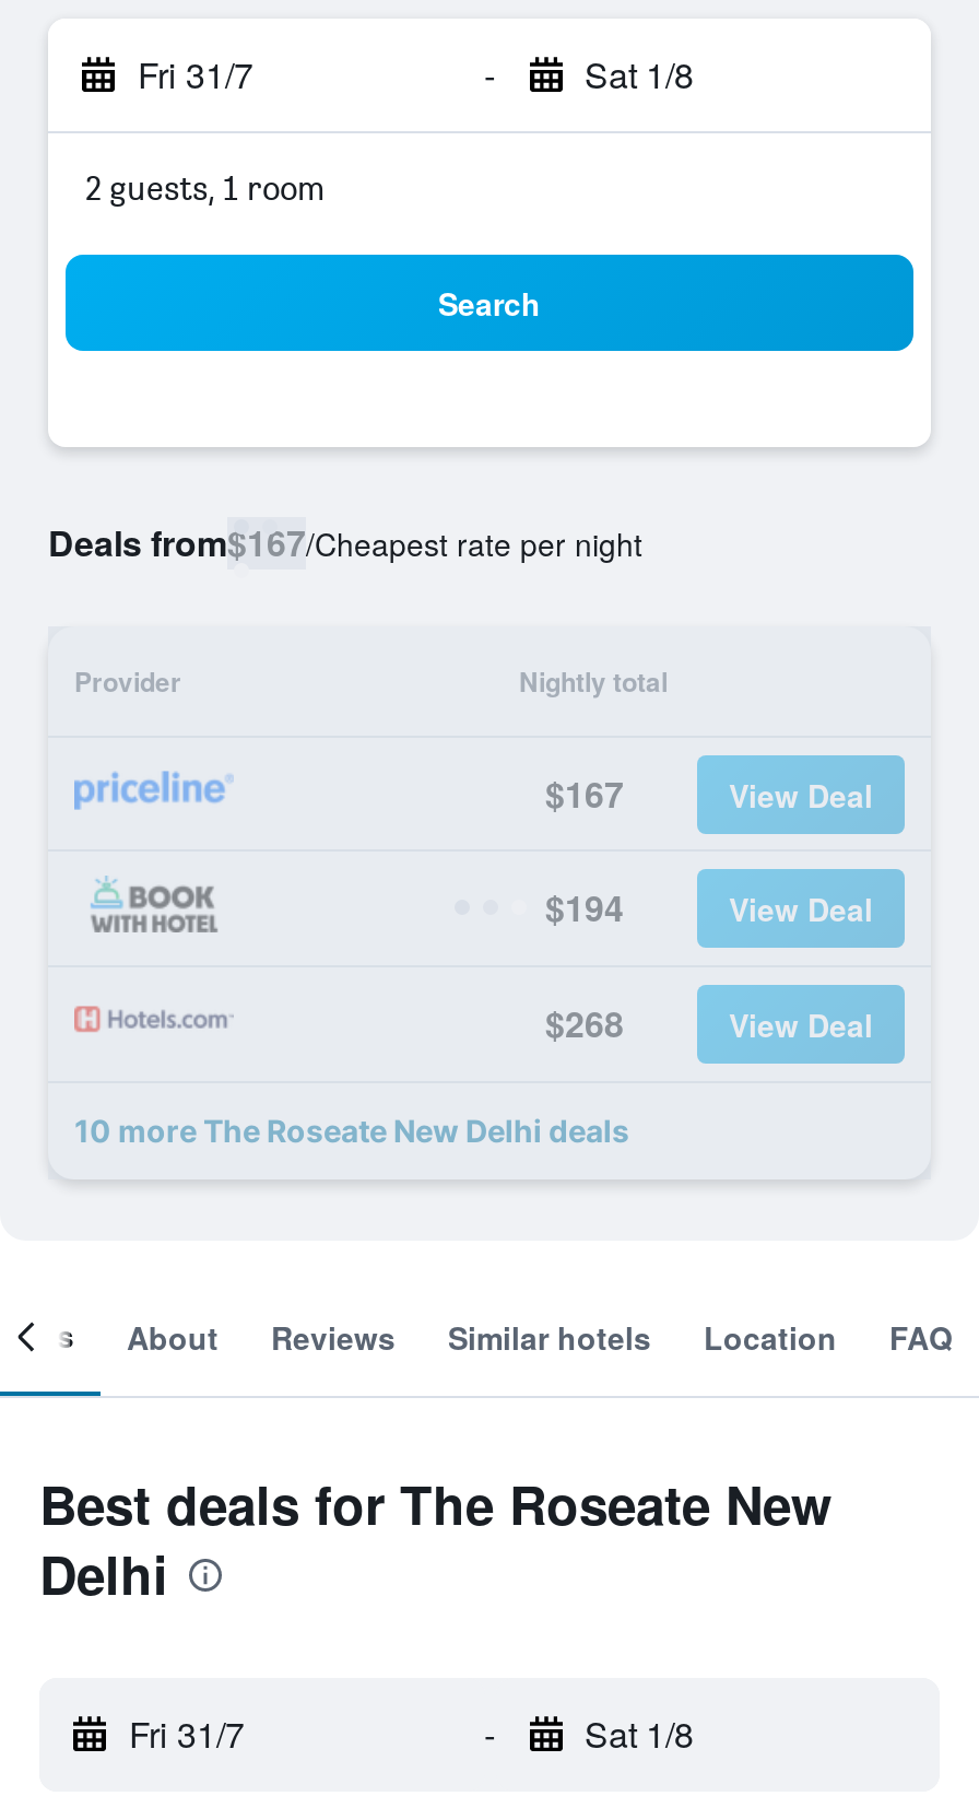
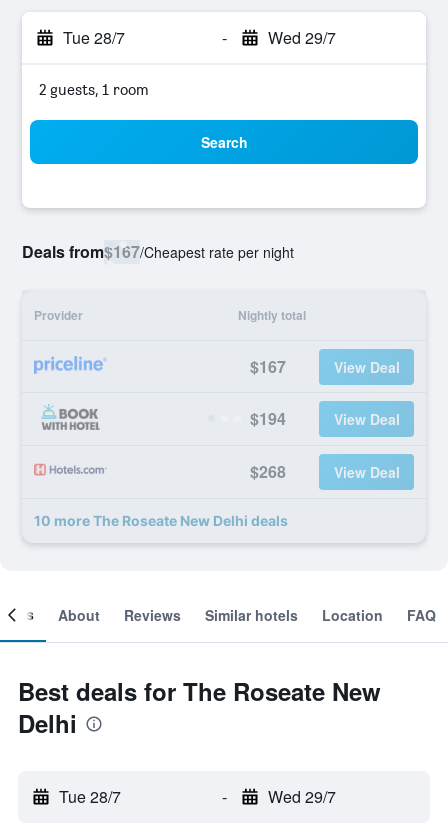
[138,49,253,99] Fri 31/7 -> [63,26,125,49] Tue 28/7
[585,49,694,99] Sat 1/8 -> [267,26,335,49] Wed 29/7
[129,1709,245,1759] Fri 31/7 -> [59,785,121,808] Tue 28/7
[585,1709,694,1759] Sat 1/8 -> [267,785,335,808] Wed 29/7

